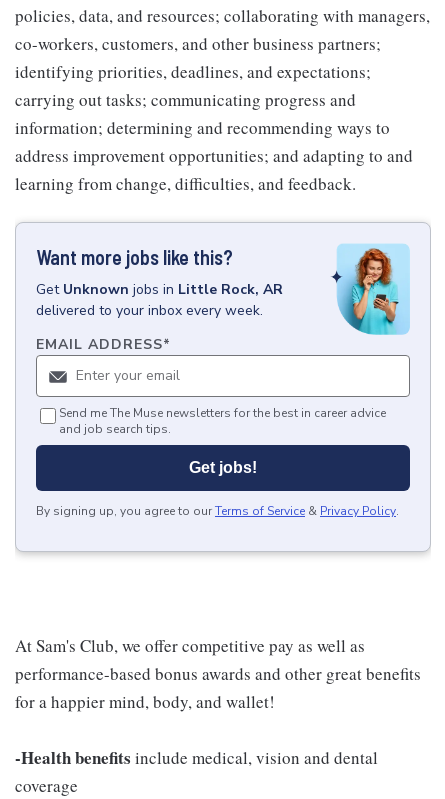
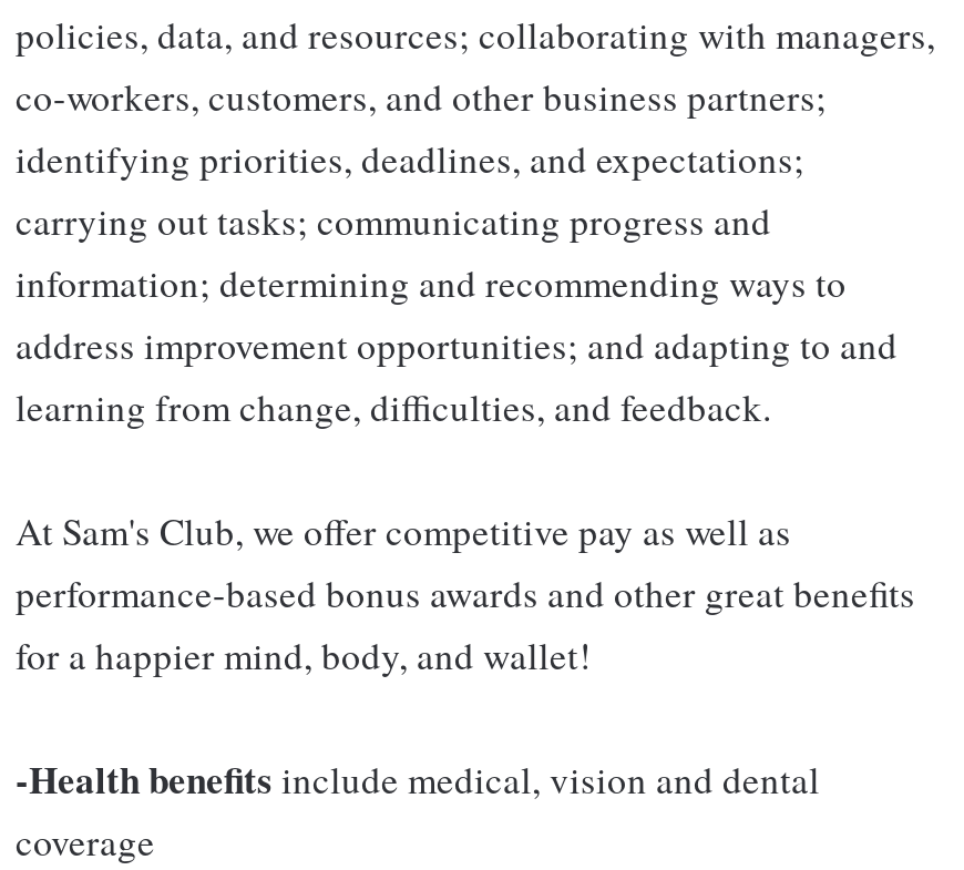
[15,222,431,555] [image] | Want more jobs like this? | Get Unknown jobs in Little Rock, AR | delivered to your inbox every week. | EMAIL ADDRESS* -> none
[36,405,399,519] Send me The Muse newsletters for the best in career advice | and job search tips. | Get jobs! | By signing up, you agree to our Terms of Service & Privacy Policy. -> none

